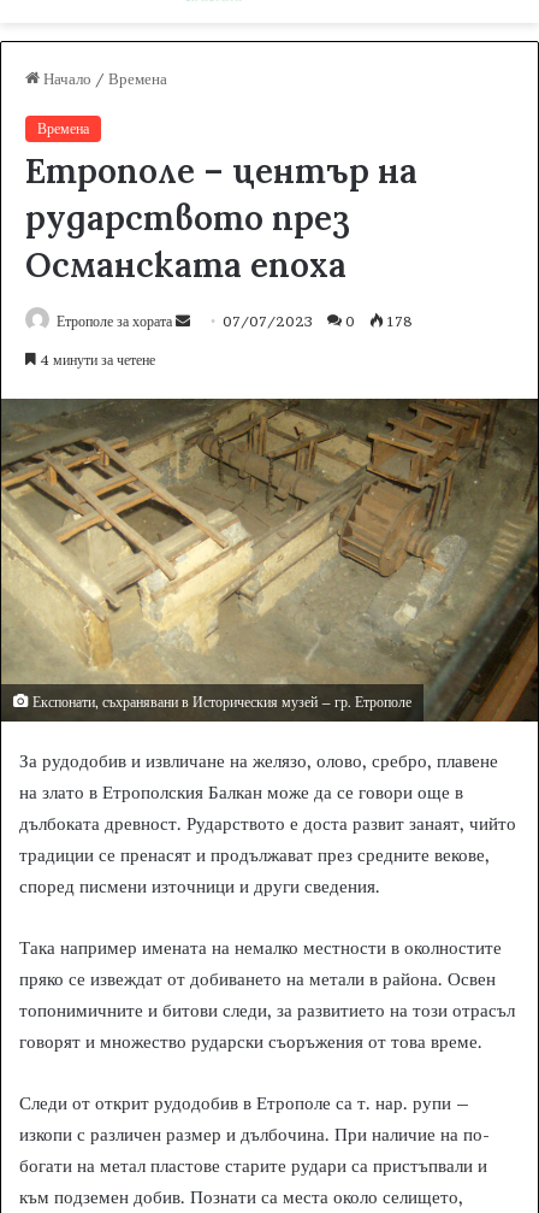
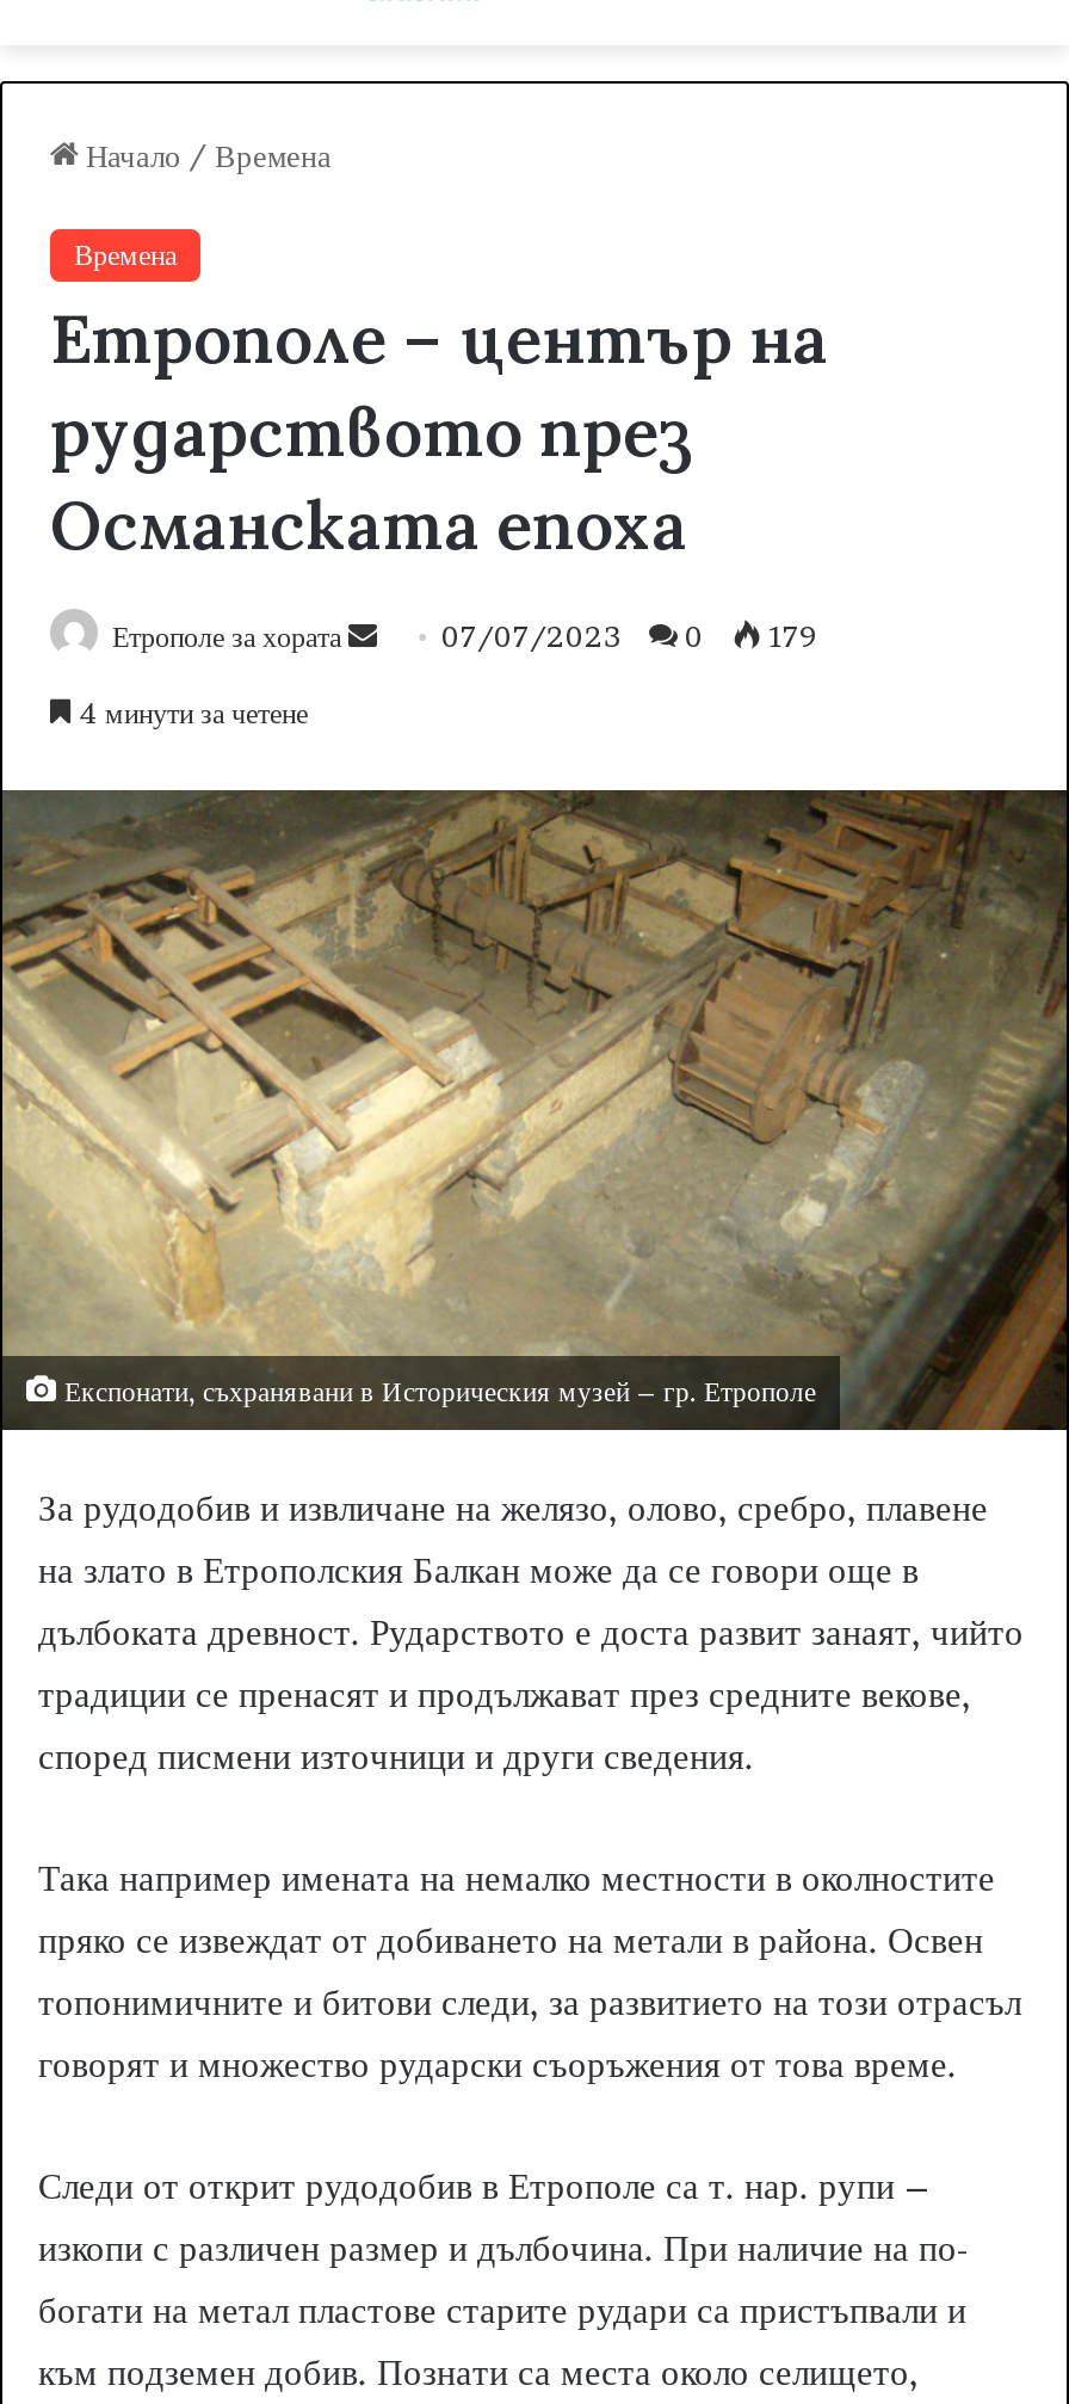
[384,312,413,330] 178 -> [761,618,818,654] 179

